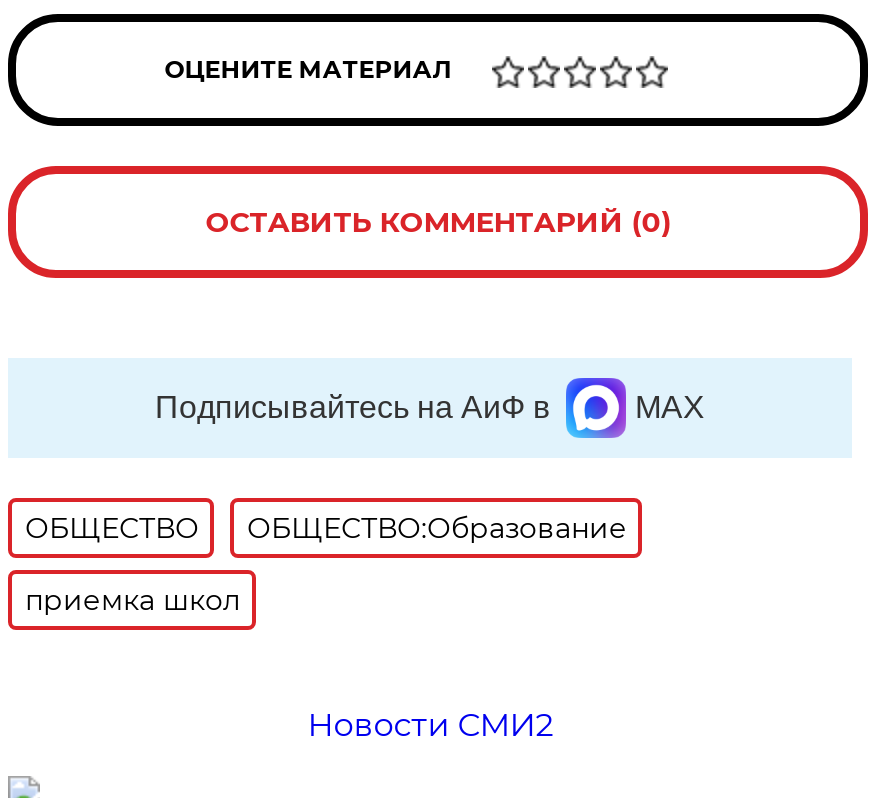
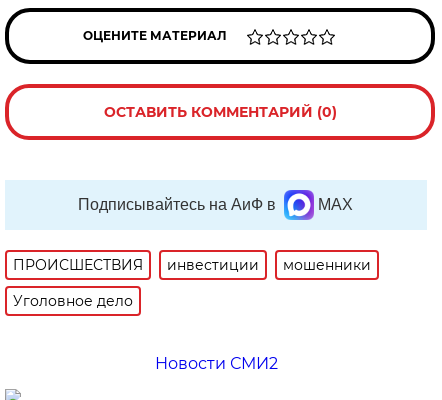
[25,510,627,546] ОБЩЕСТВО | ОБЩЕСТВО:Образование -> [13,256,371,274] ПРОИСШЕСТВИЯ | инвестиции | мошенники
[25,582,241,618] приемка школ -> [13,292,133,310] Уголовное дело

